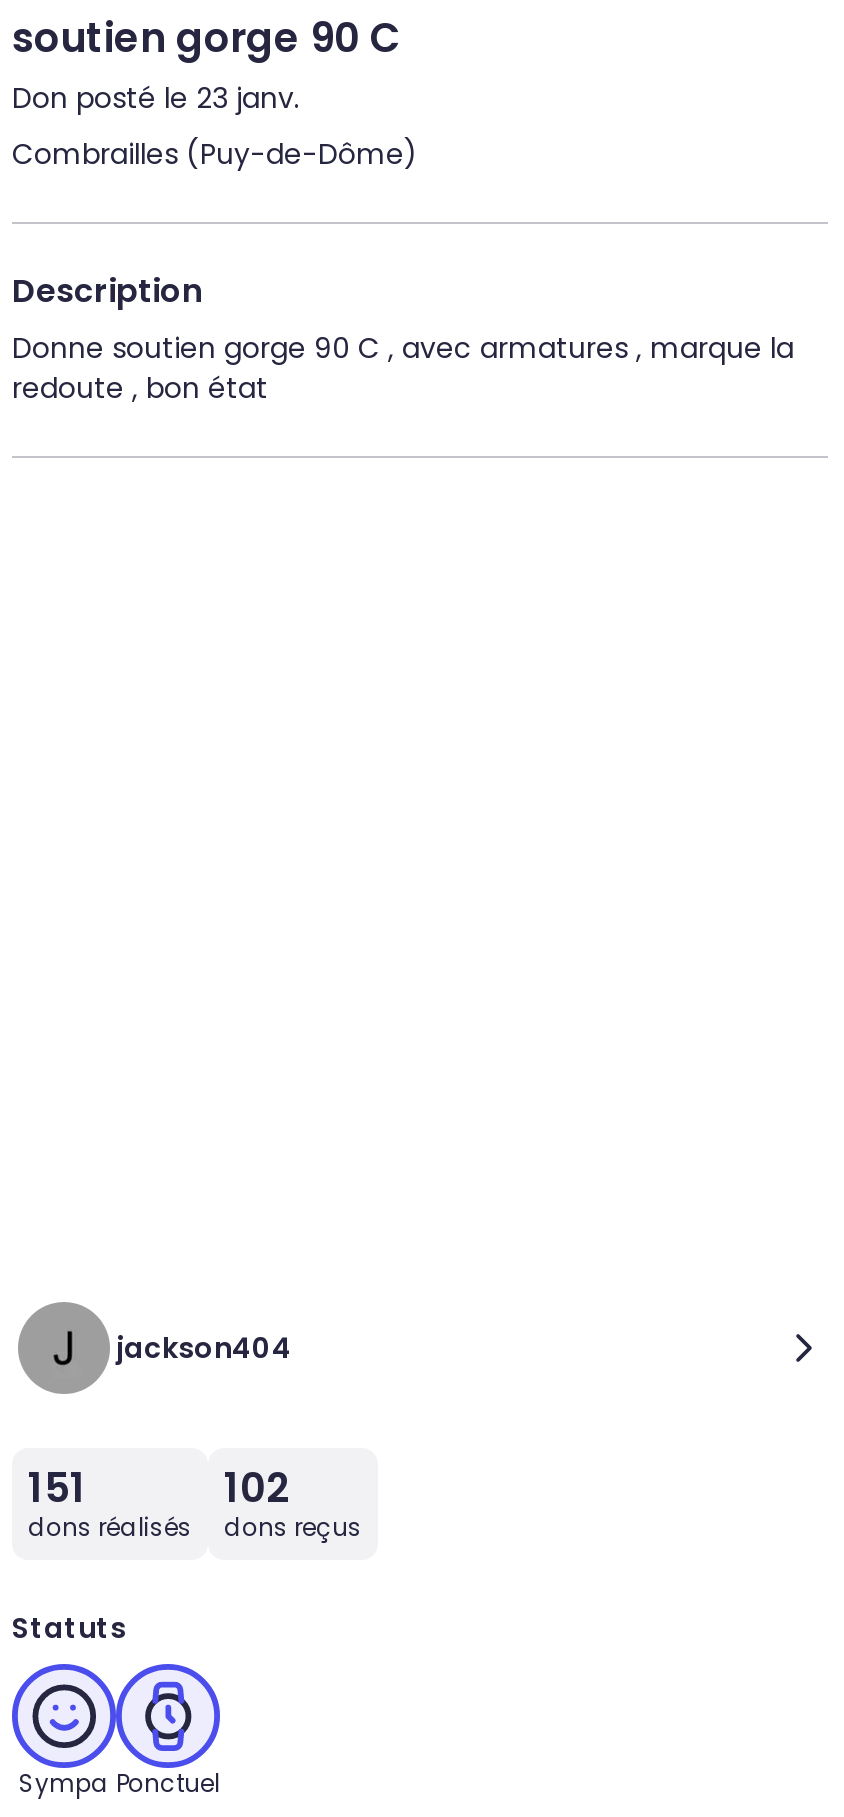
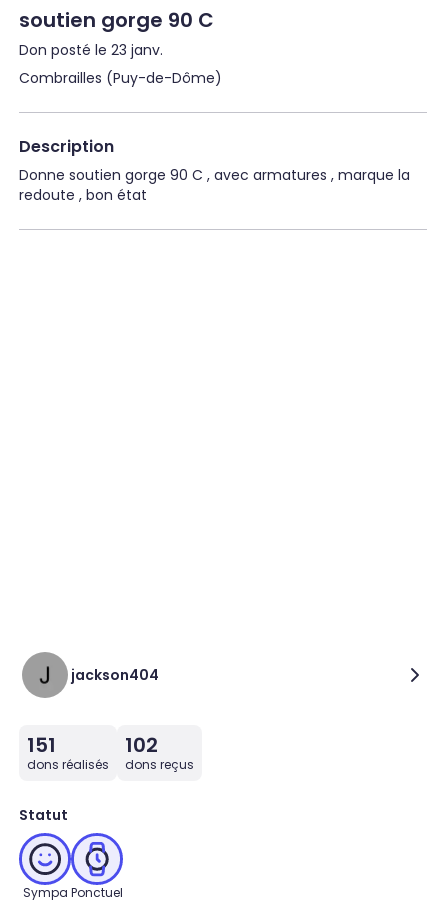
[12,1608,126,1648] Statuts -> [19,805,68,825] Statut

